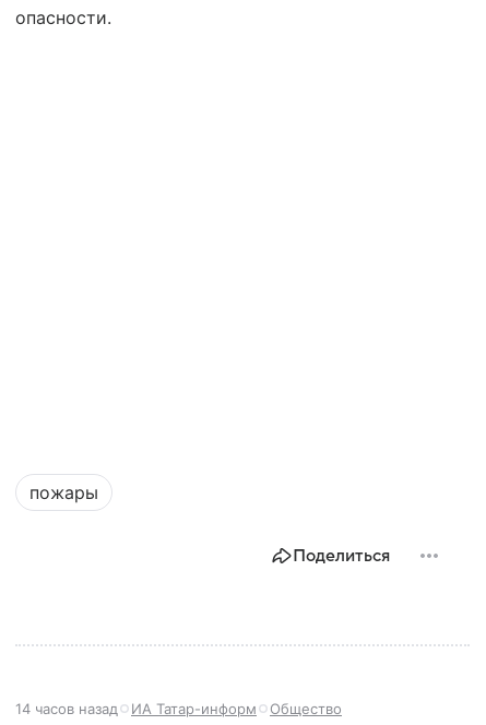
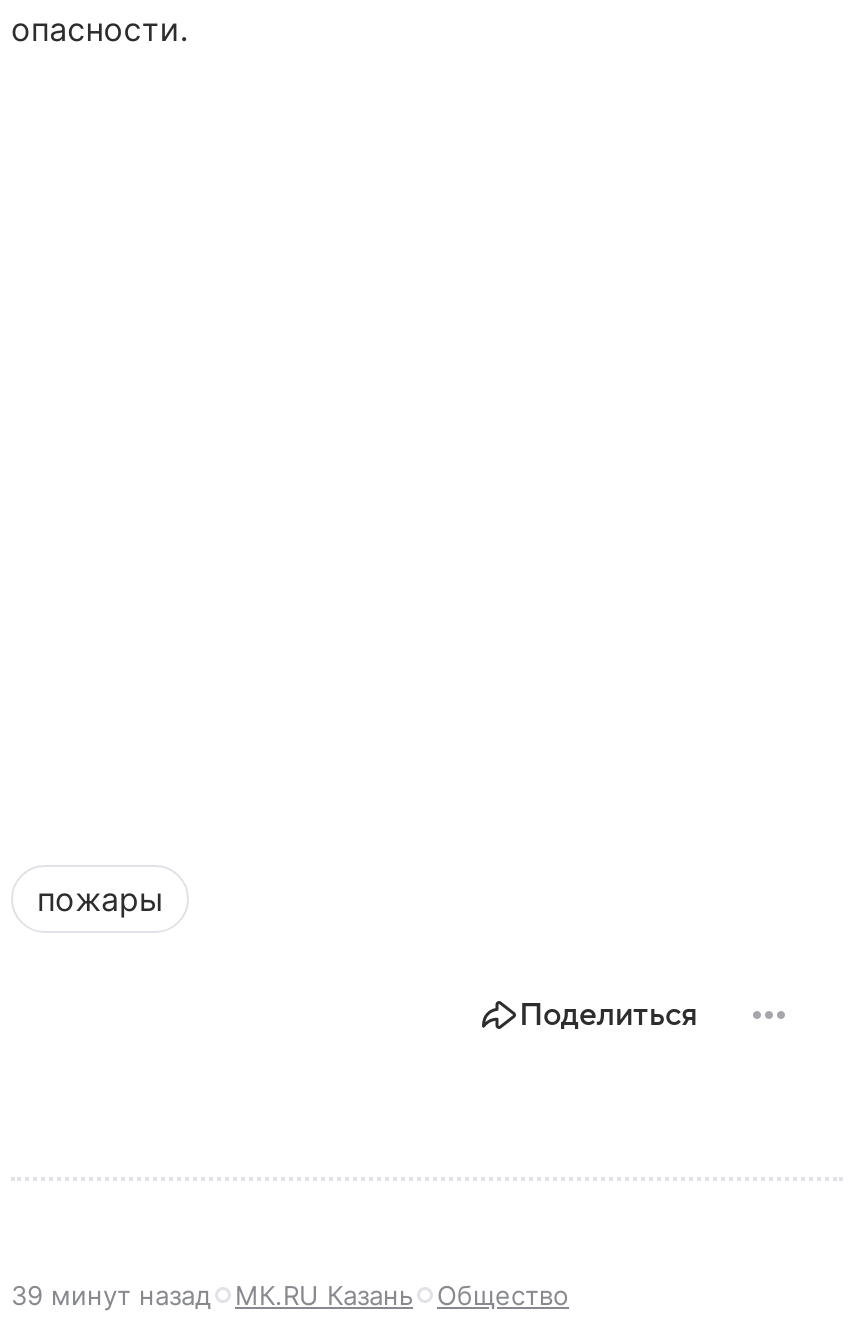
[15,700,257,717] 14 часов назад | ИА Татар-информ -> [11,1279,413,1311] 39 минут назад | МК.RU Казань

